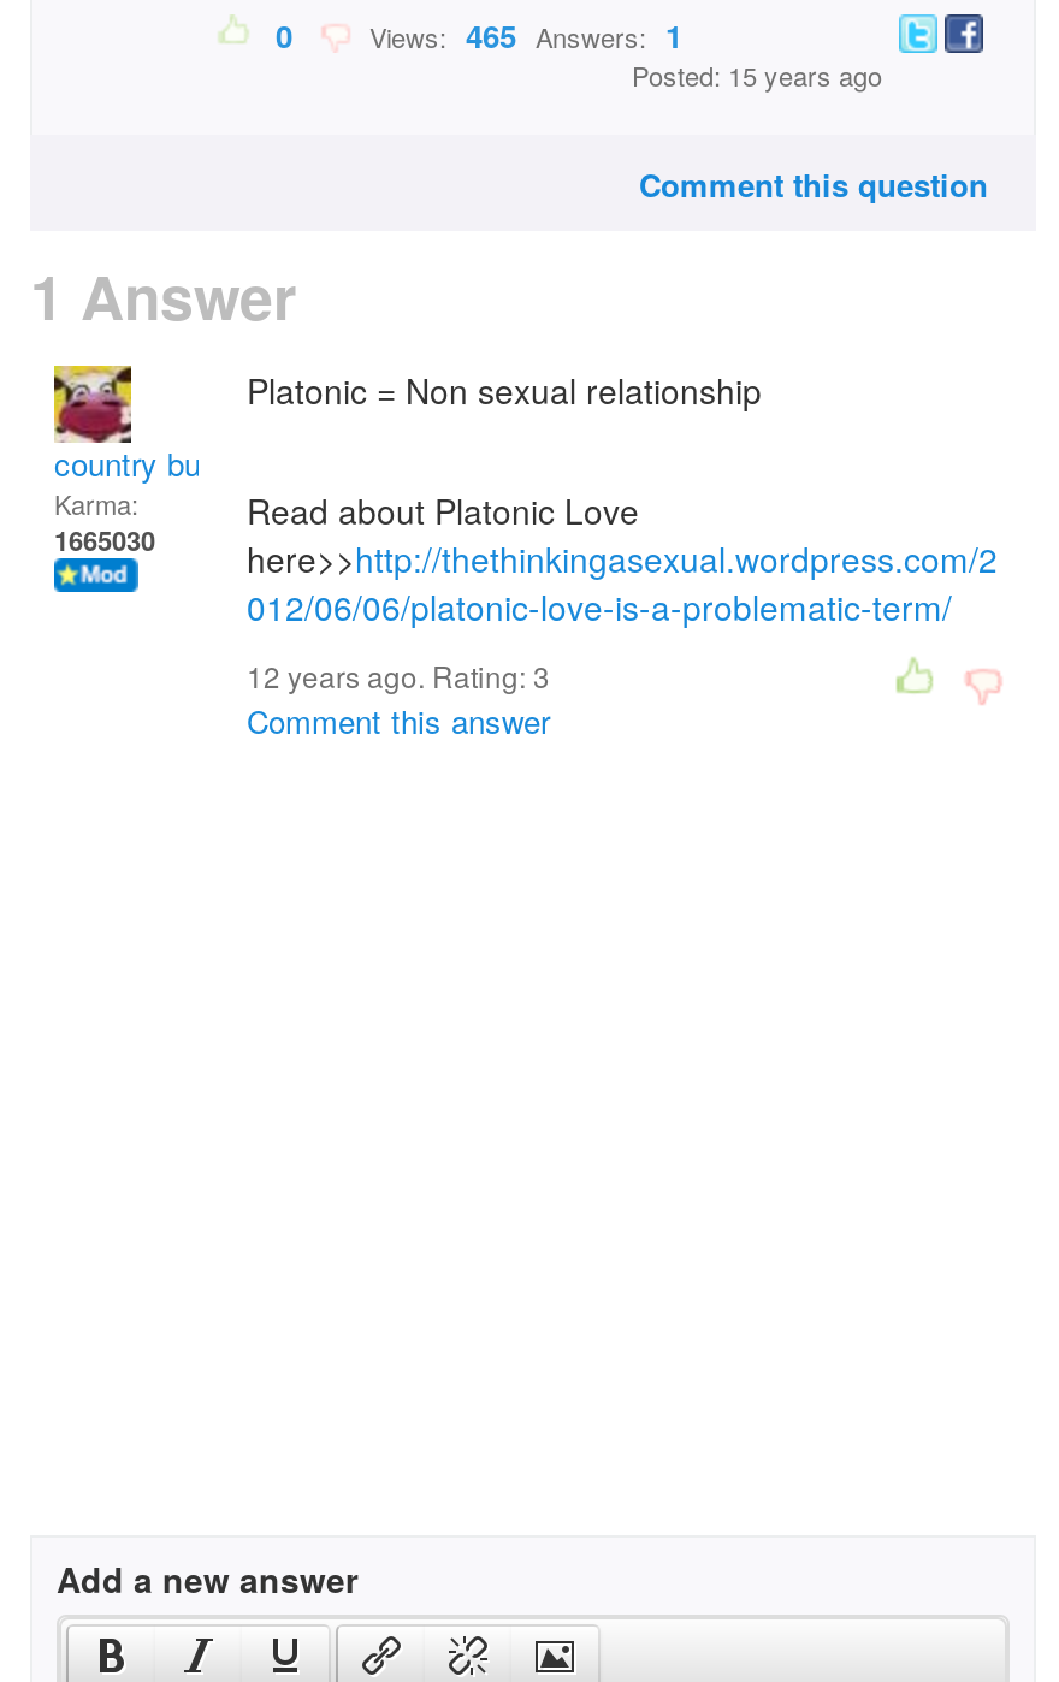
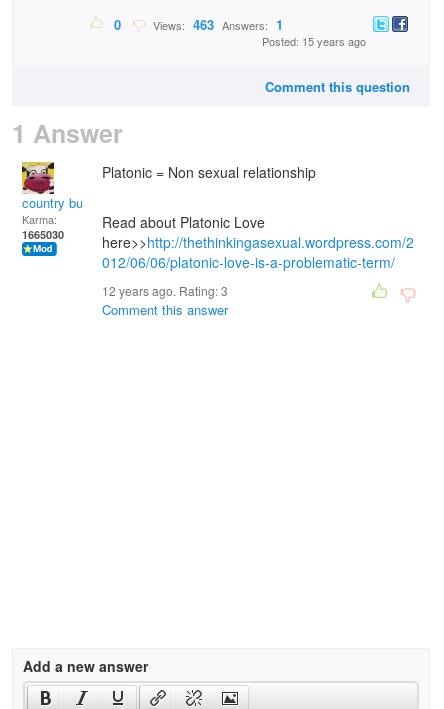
[355,12,682,58] Views: 465 Answers: 1 -> [147,15,283,34] Views: 463 Answers: 1

